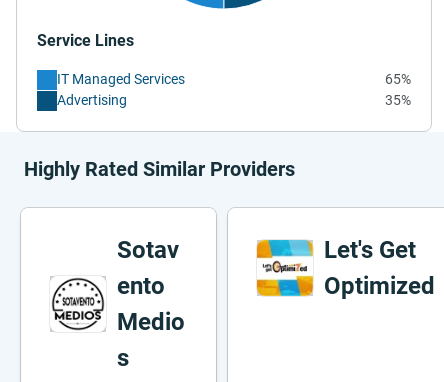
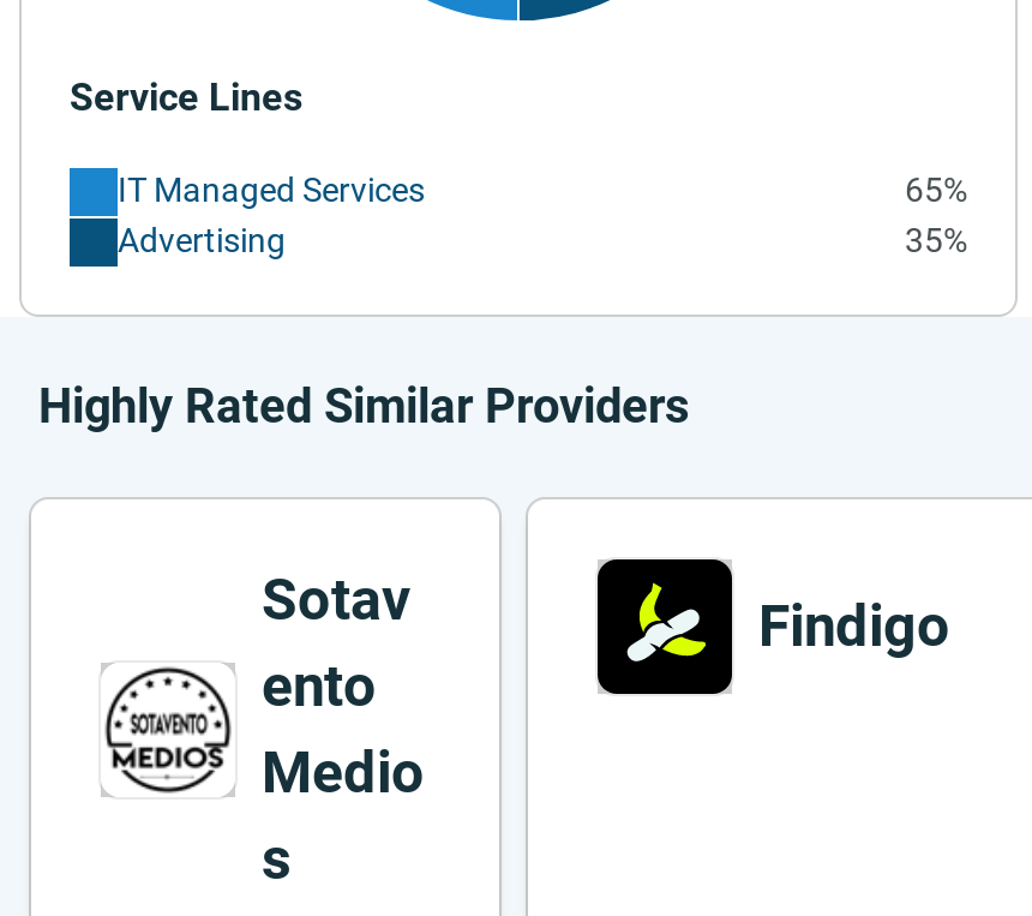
[256,233,435,300] [image] | Let's Get | Optimized -> [595,557,950,711] [image] | Findigo

